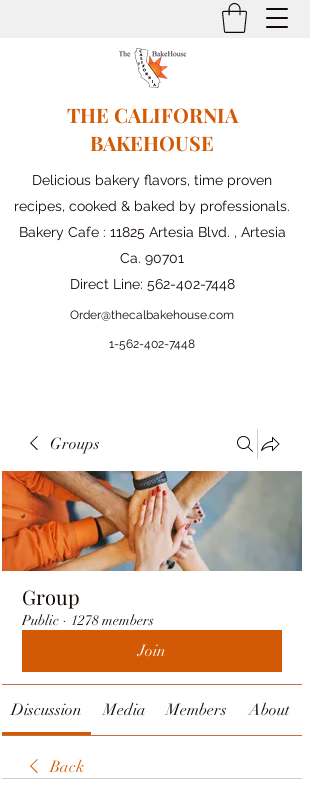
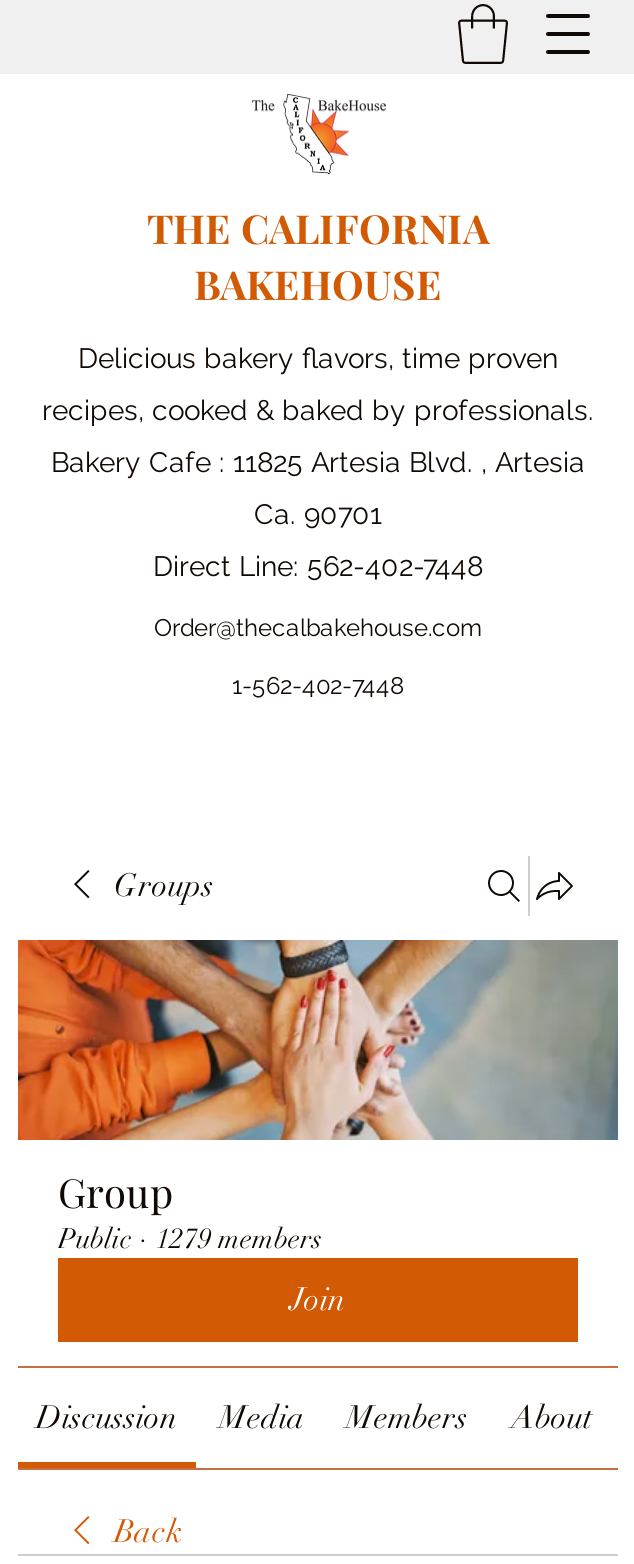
[22,612,154,629] Public · 1278 members -> [58,1222,322,1256] Public · 1279 members

